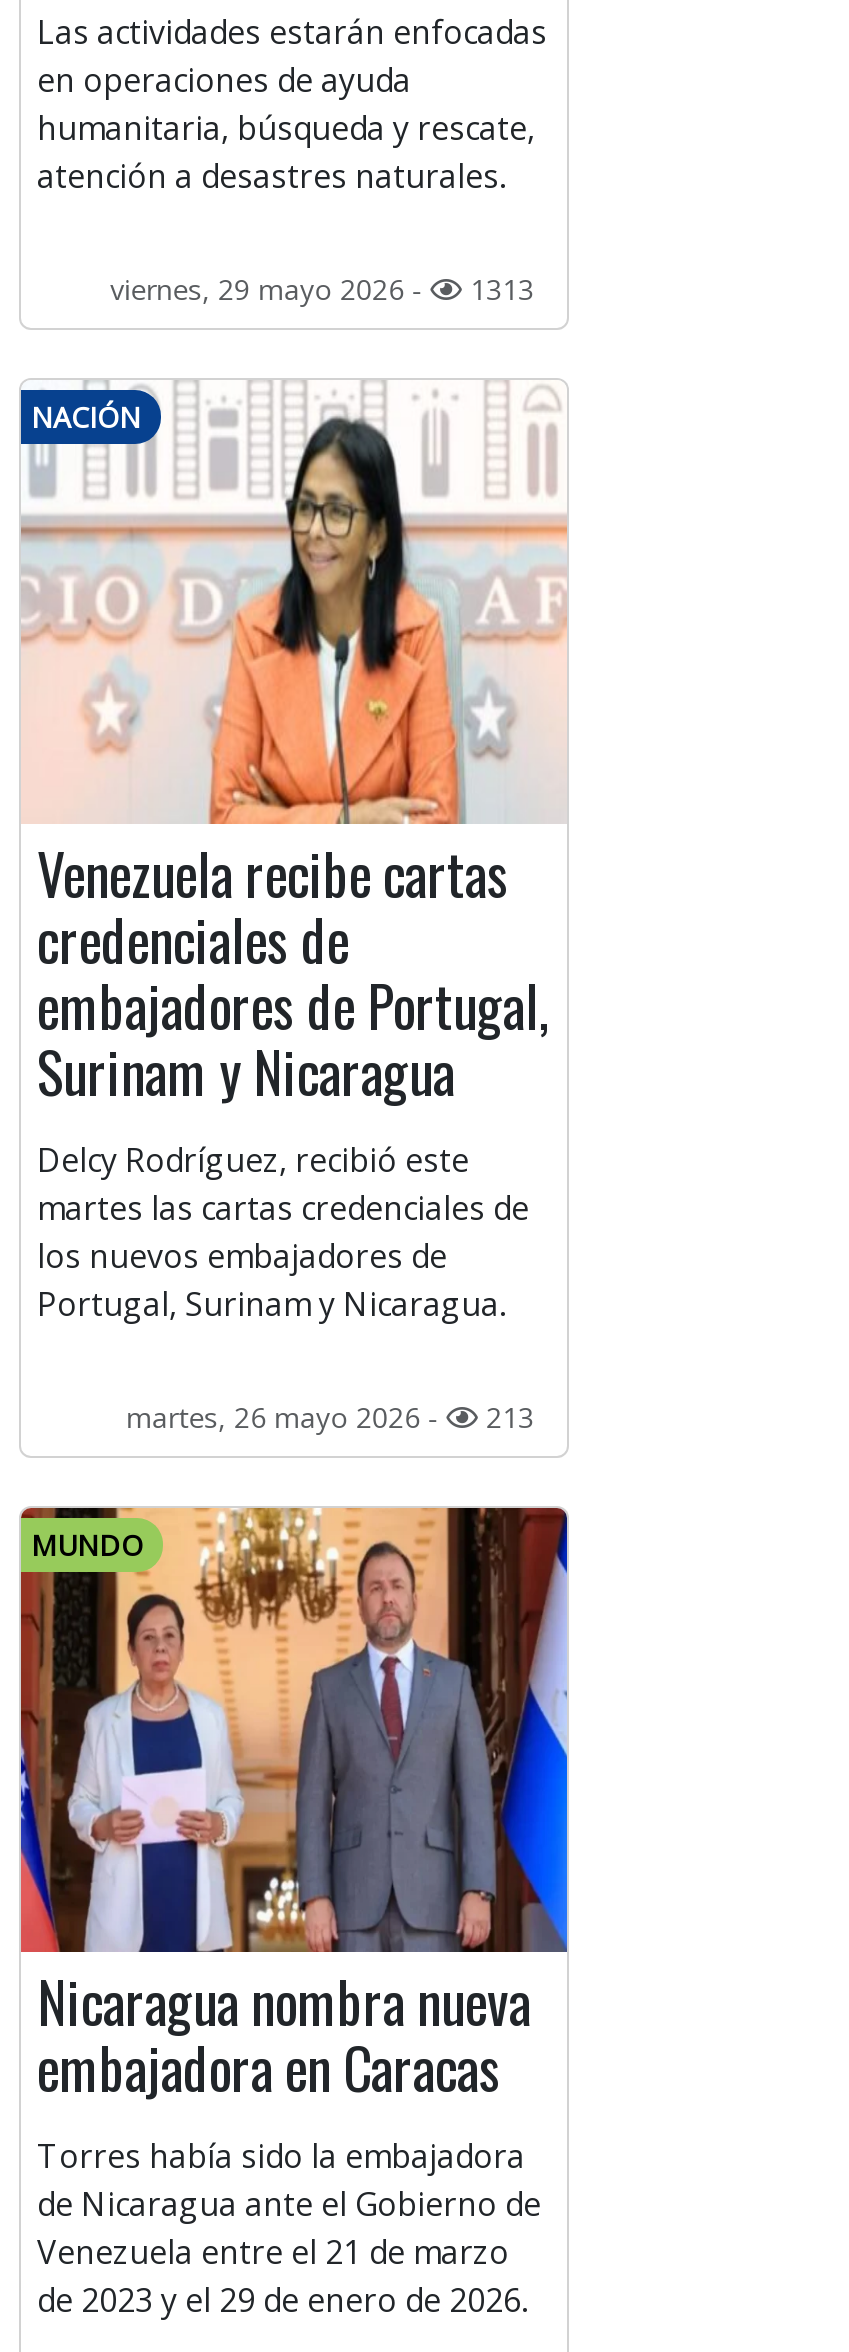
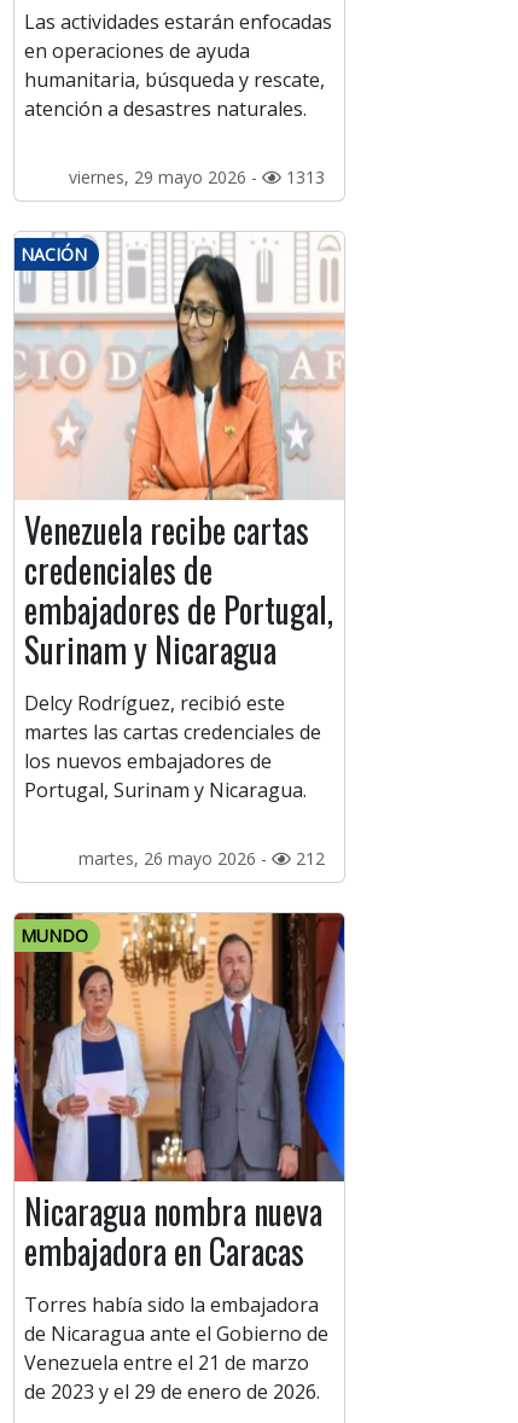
[126,1398,534,1436] martes, 26 mayo 2026 - 213 -> [78,847,324,870] martes, 26 mayo 2026 - 212

